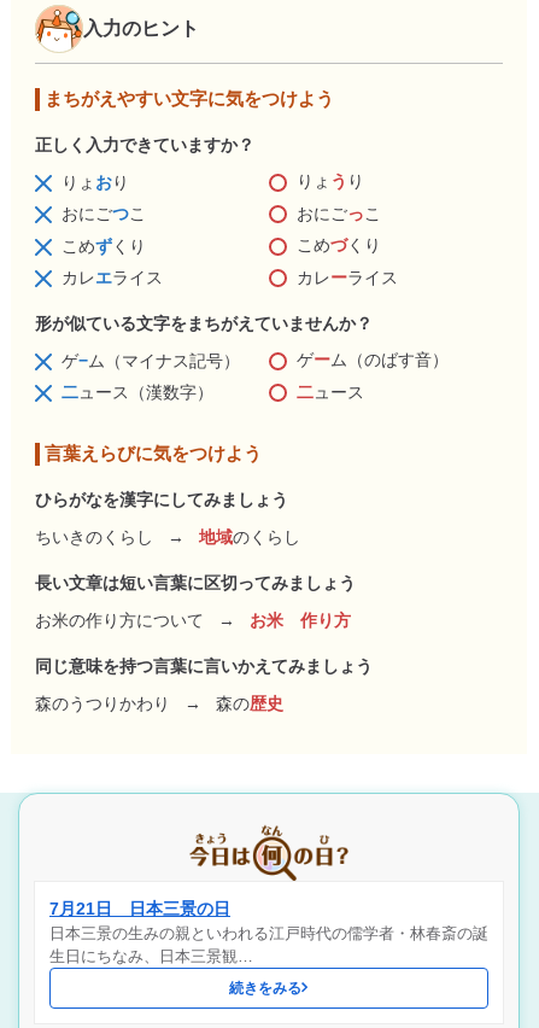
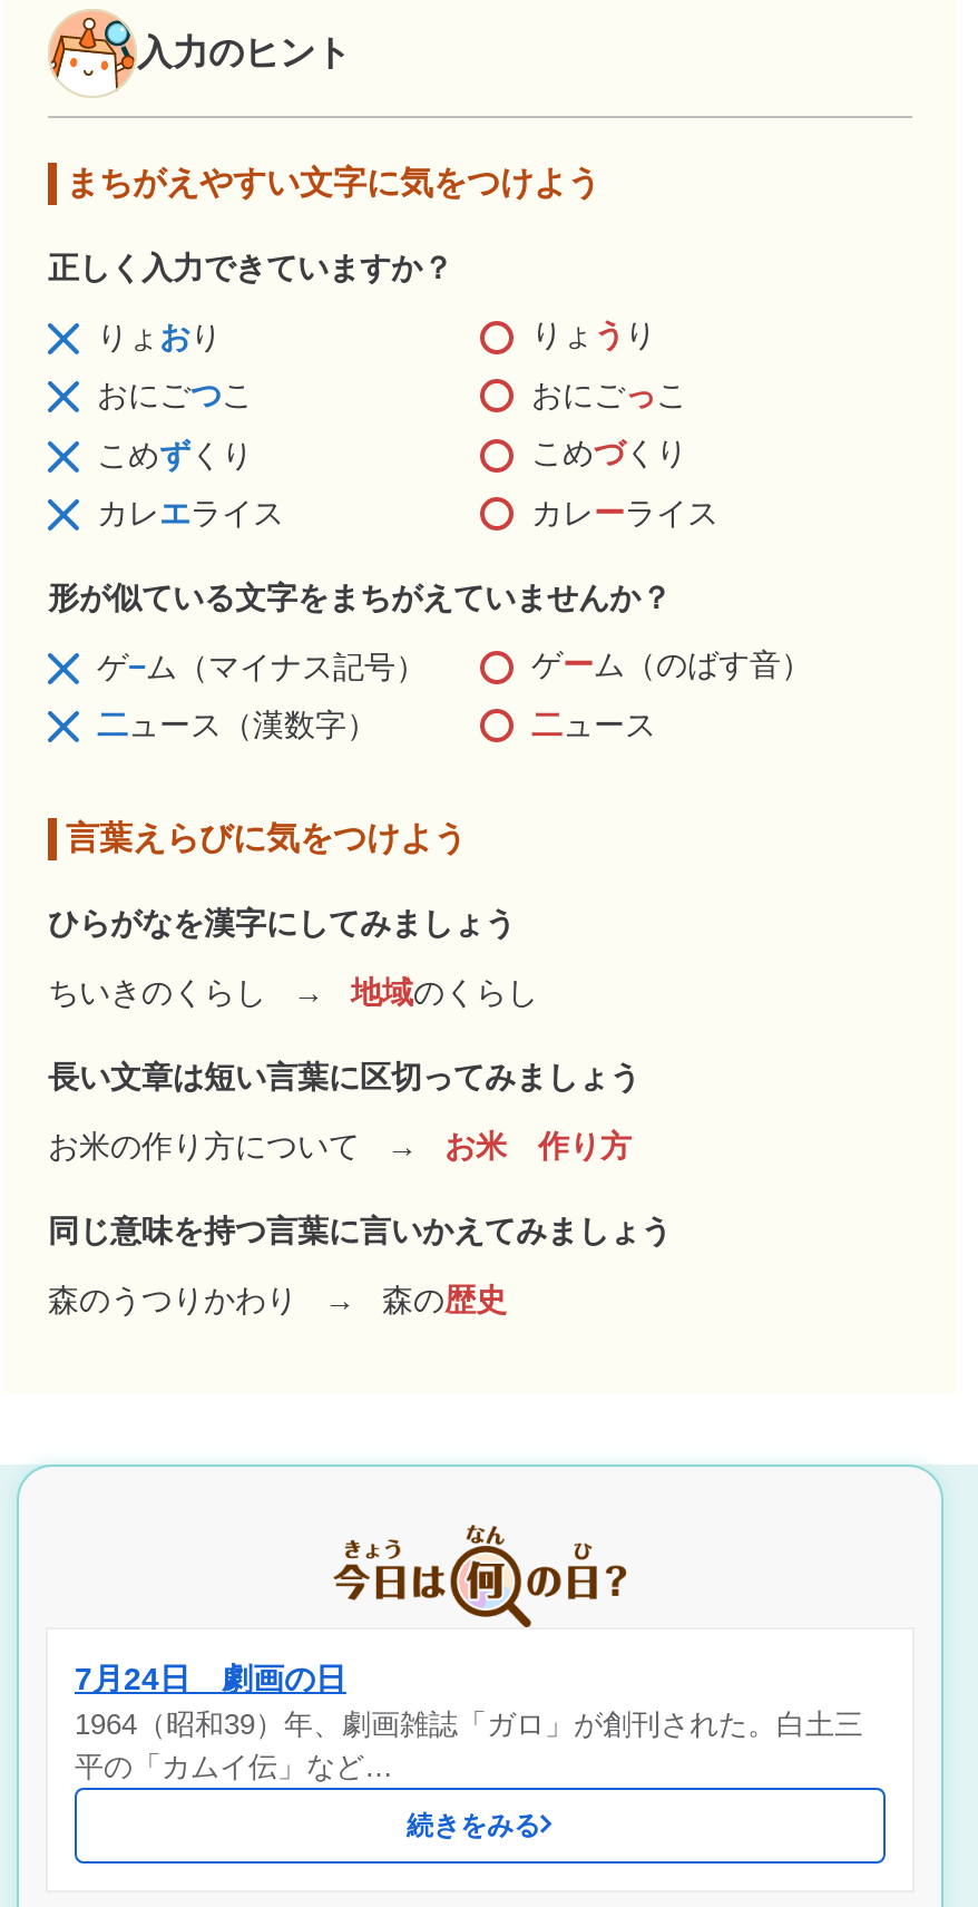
[49,899,488,965] 7月21日 日本三景の日 | 日本三景の生みの親といわれる江戸時代の儒学者・林春斎の誕 | 生日にちなみ、日本三景観… -> [75,1660,863,1783] 7月24日 劇画の日 | 1964（昭和39）年、劇画雑誌「ガロ」が創刊された。白土三 | 平の「カムイ伝」など…

